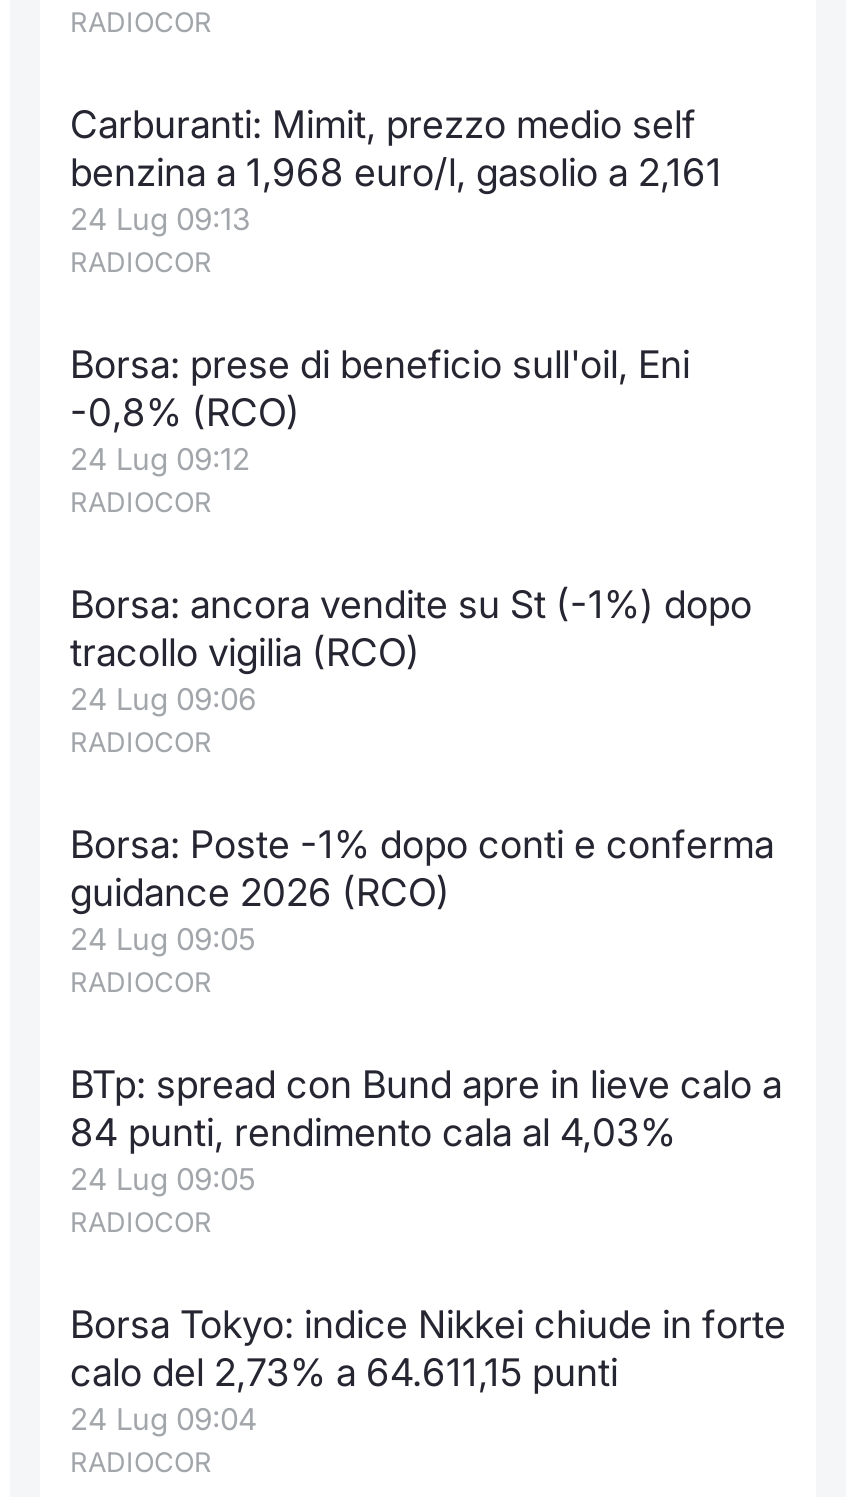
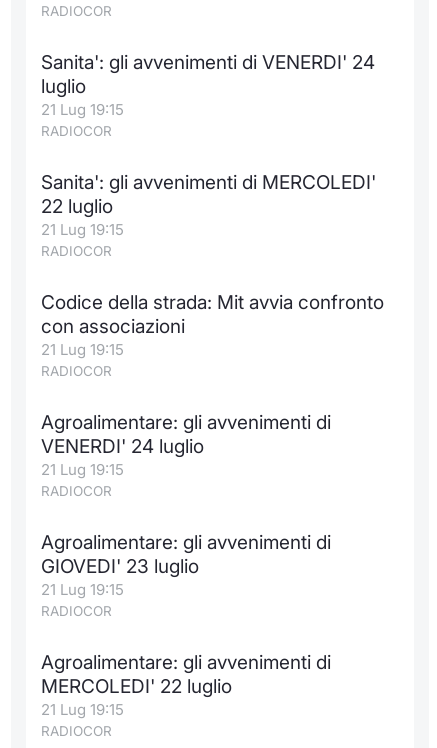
[70,102,722,238] Carburanti: Mimit, prezzo medio self | benzina a 1,968 euro/l, gasolio a 2,161 | 24 Lug 09:13 -> [41,51,375,119] Sanita': gli avvenimenti di VENERDI' 24 | luglio | 21 Lug 19:15
[70,342,690,478] Borsa: prese di beneficio sull'oil, Eni | -0,8% (RCO) | 24 Lug 09:12 -> [41,171,376,239] Sanita': gli avvenimenti di MERCOLEDI' | 22 luglio | 21 Lug 19:15
[70,582,752,718] Borsa: ancora vendite su St (-1%) dopo | tracollo vigilia (RCO) | 24 Lug 09:06 -> [41,291,384,359] Codice della strada: Mit avvia confronto | con associazioni | 21 Lug 19:15
[70,822,774,958] Borsa: Poste -1% dopo conti e conferma | guidance 2026 (RCO) | 24 Lug 09:05 -> [41,411,331,479] Agroalimentare: gli avvenimenti di | VENERDI' 24 luglio | 21 Lug 19:15
[70,1062,782,1198] BTp: spread con Bund apre in lieve calo a | 84 punti, rendimento cala al 4,03% | 24 Lug 09:05 -> [41,531,331,599] Agroalimentare: gli avvenimenti di | GIOVEDI' 23 luglio | 21 Lug 19:15
[70,1302,786,1438] Borsa Tokyo: indice Nikkei chiude in forte | calo del 2,73% a 64.611,15 punti | 24 Lug 09:04 -> [41,651,331,719] Agroalimentare: gli avvenimenti di | MERCOLEDI' 22 luglio | 21 Lug 19:15

